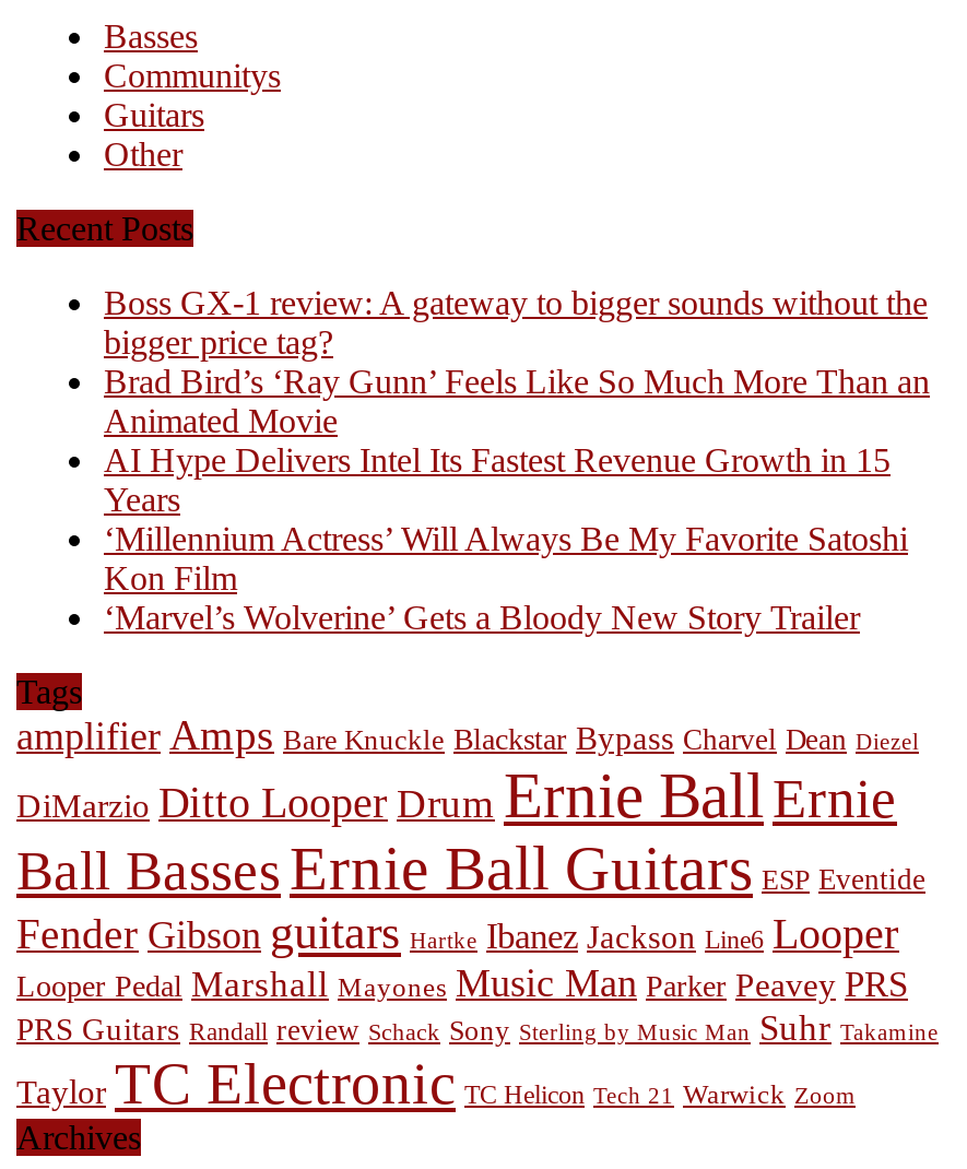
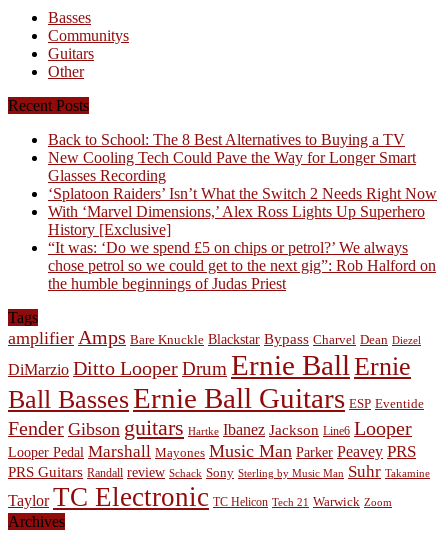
[104,285,930,637] Boss GX-1 review: A gateway to bigger sounds without the | bigger price tag? | Brad Bird’s ‘Ray Gunn’ Feels Like So Much More Than an | Animated Movie | AI Hype Delivers Intel Its Fastest Revenue Growth in 15 | Years | ‘Millennium Actress’ Will Always Be My Favorite Satoshi | Kon Film | ‘Marvel’s Wolverine’ Gets a Bloody New Story Trailer -> [48,131,437,292] Back to School: The 8 Best Alternatives to Buying a TV | New Cooling Tech Could Pave the Way for Longer Smart | Glasses Recording | ‘Splatoon Raiders’ Isn’t What the Switch 2 Needs Right Now | With ‘Marvel Dimensions,’ Alex Ross Lights Up Superhero | History [Exclusive] | “It was: ‘Do we spend £5 on chips or petrol?’ We always | chose petrol so we could get to the next gig”: Rob Halford on | the humble beginnings of Judas Priest

